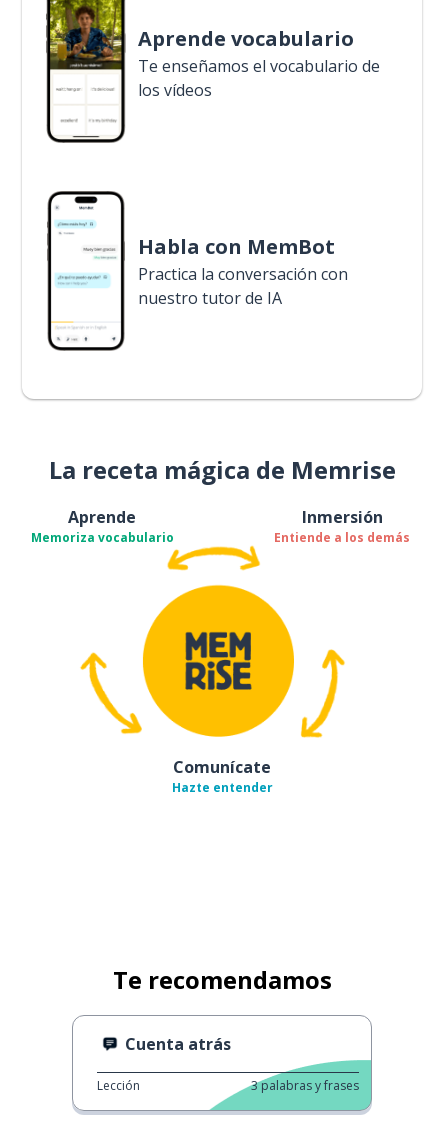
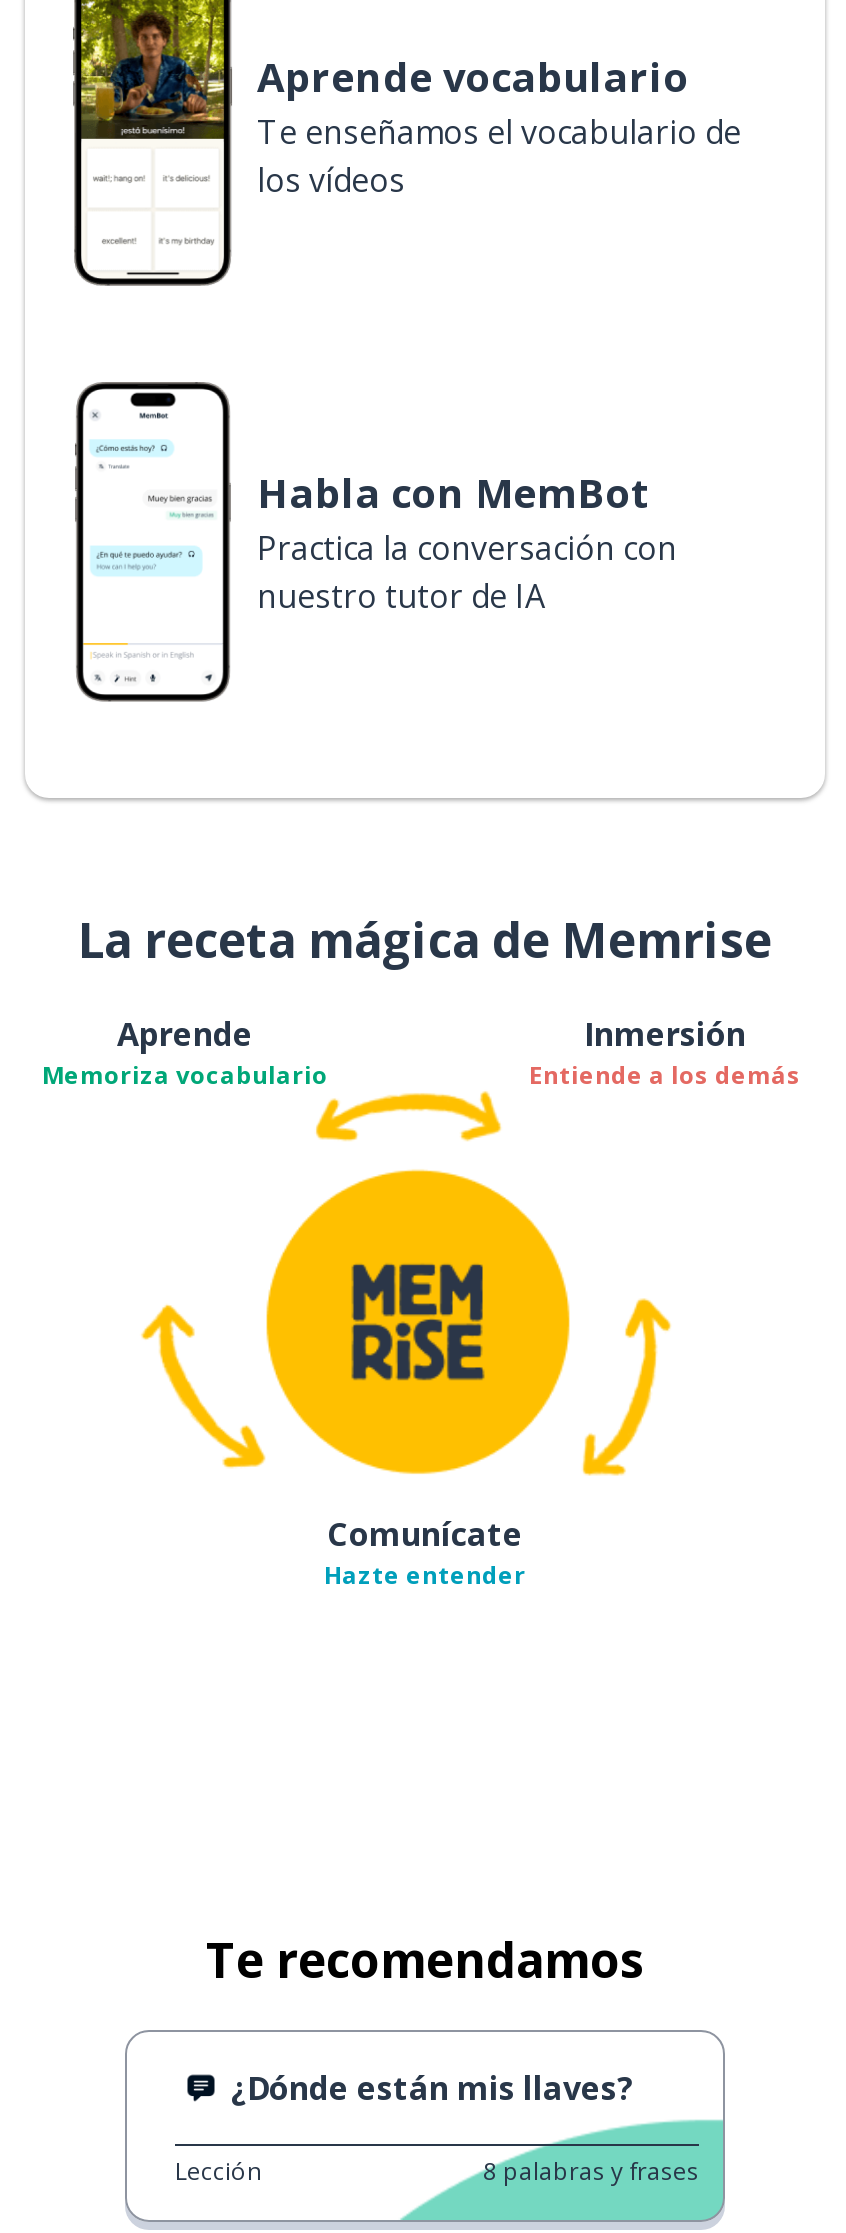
[125,1033,231,1055] Cuenta atrás -> [231,2066,633,2110] ¿Dónde están mis llaves?
[251,1077,359,1094] 3 palabras y frases -> [483,2154,699,2188] 8 palabras y frases

